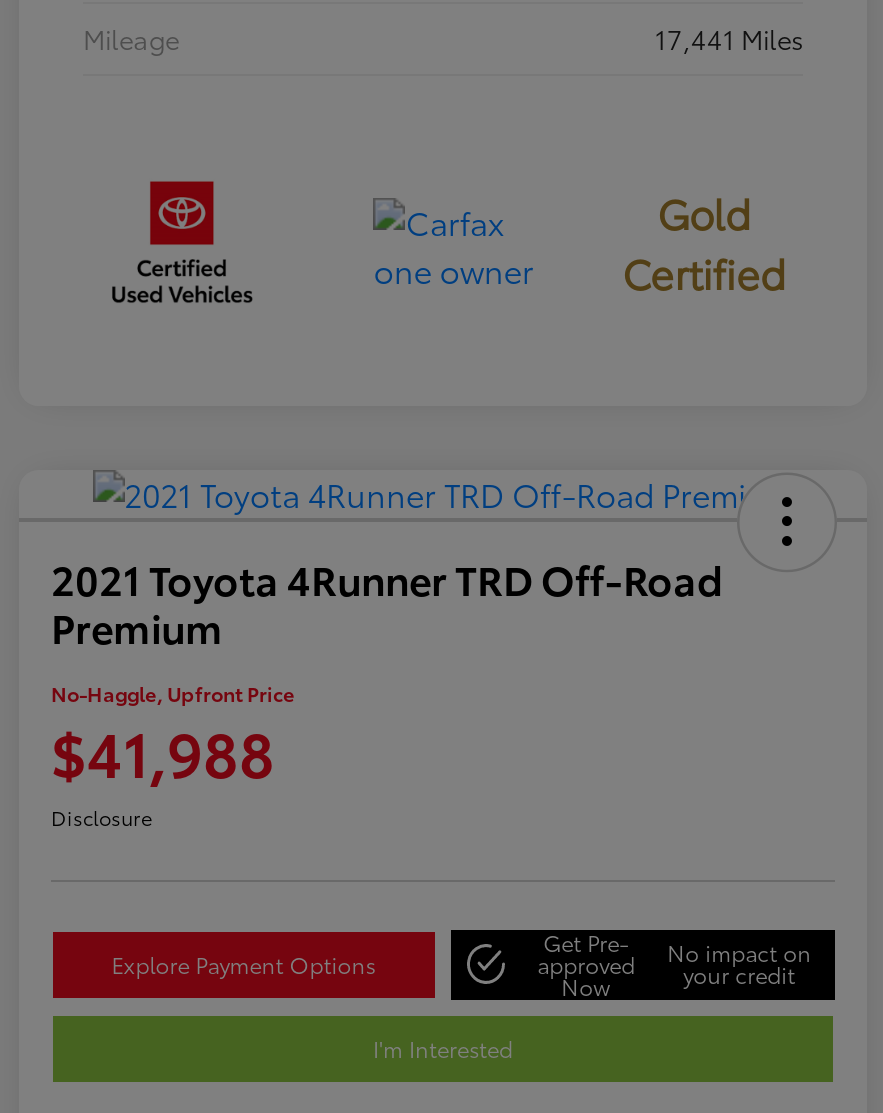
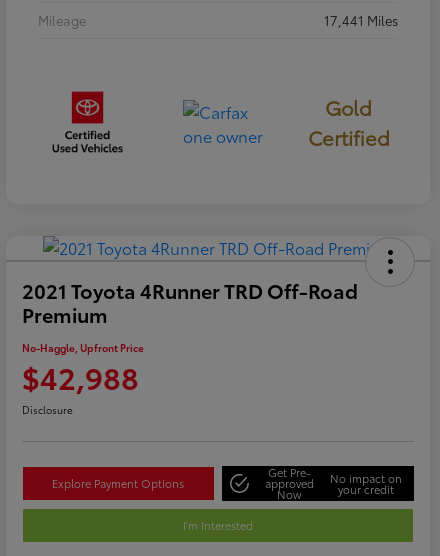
[51,707,275,793] $41,988 -> [22,355,139,398] $42,988

